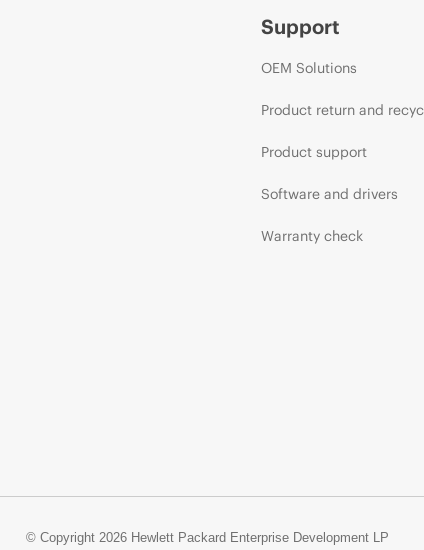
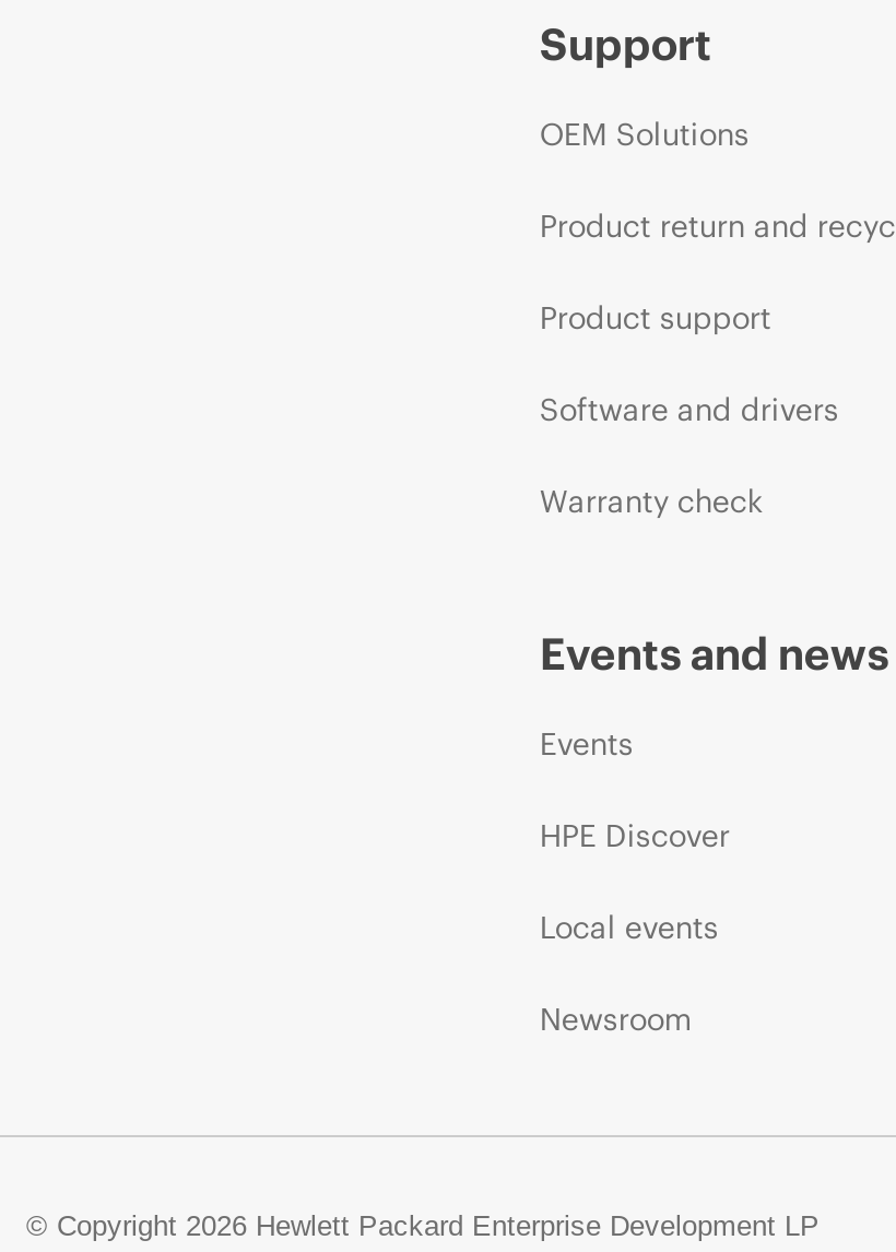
none -> [540,626,889,1039] Events and news | Events | HPE Discover | Local events | Newsroom

